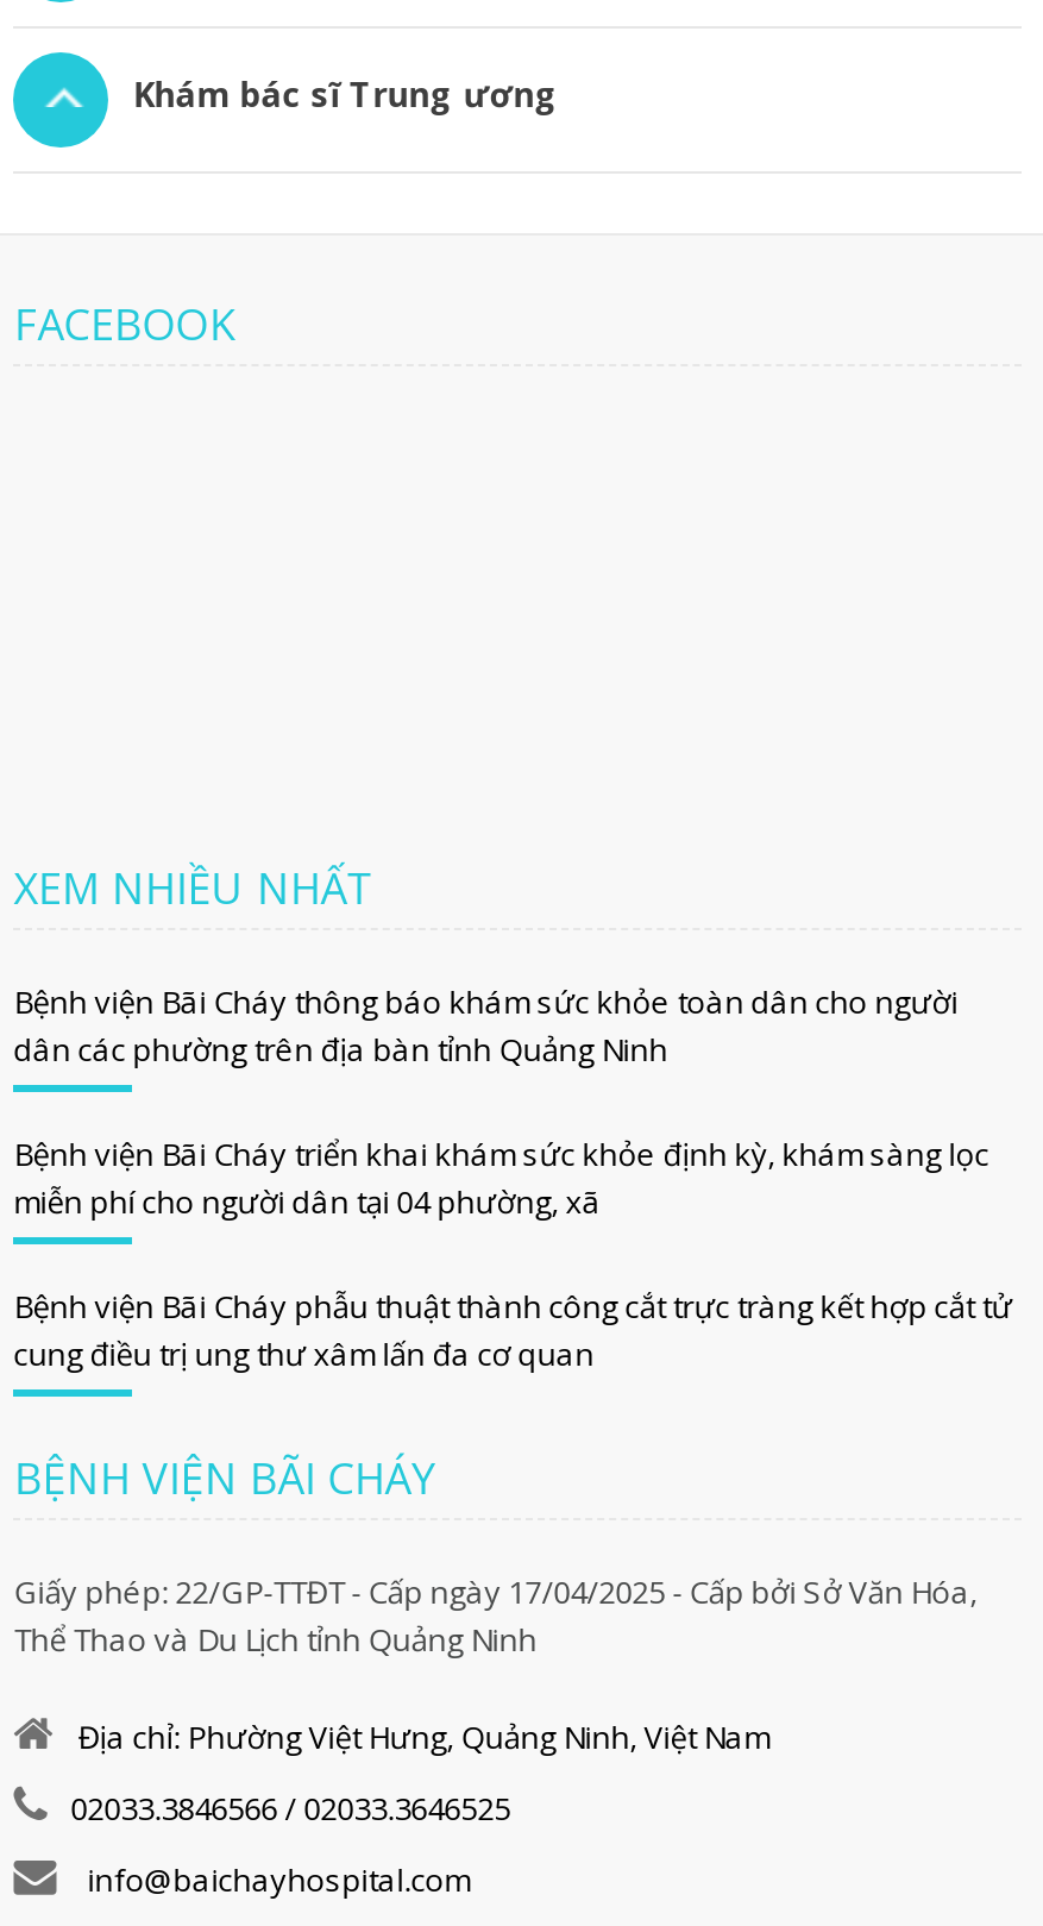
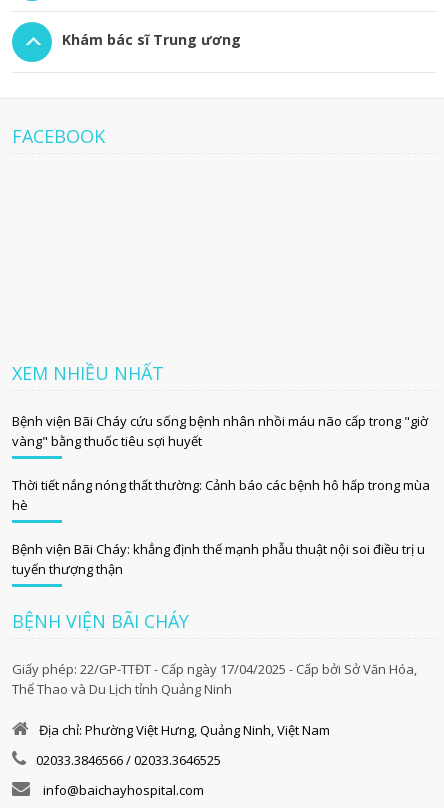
[14,980,958,1071] Bệnh viện Bãi Cháy thông báo khám sức khỏe toàn dân cho người | dân các phường trên địa bàn tỉnh Quảng Ninh -> [12,412,428,450] Bệnh viện Bãi Cháy cứu sống bệnh nhân nhồi máu não cấp trong "giờ | vàng" bằng thuốc tiêu sợi huyết
[14,1133,989,1223] Bệnh viện Bãi Cháy triển khai khám sức khỏe định kỳ, khám sàng lọc | miễn phí cho người dân tại 04 phường, xã -> [12,476,430,514] Thời tiết nắng nóng thất thường: Cảnh báo các bệnh hô hấp trong mùa | hè
[14,1285,1013,1375] Bệnh viện Bãi Cháy phẫu thuật thành công cắt trực tràng kết hợp cắt tử | cung điều trị ung thư xâm lấn đa cơ quan -> [12,540,425,578] Bệnh viện Bãi Cháy: khẳng định thế mạnh phẫu thuật nội soi điều trị u | tuyến thượng thận

